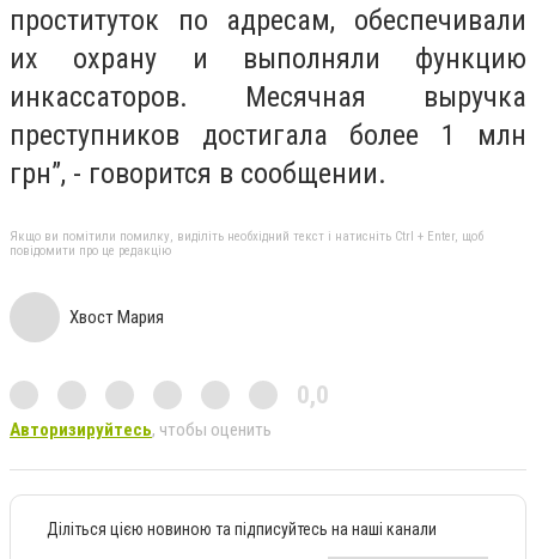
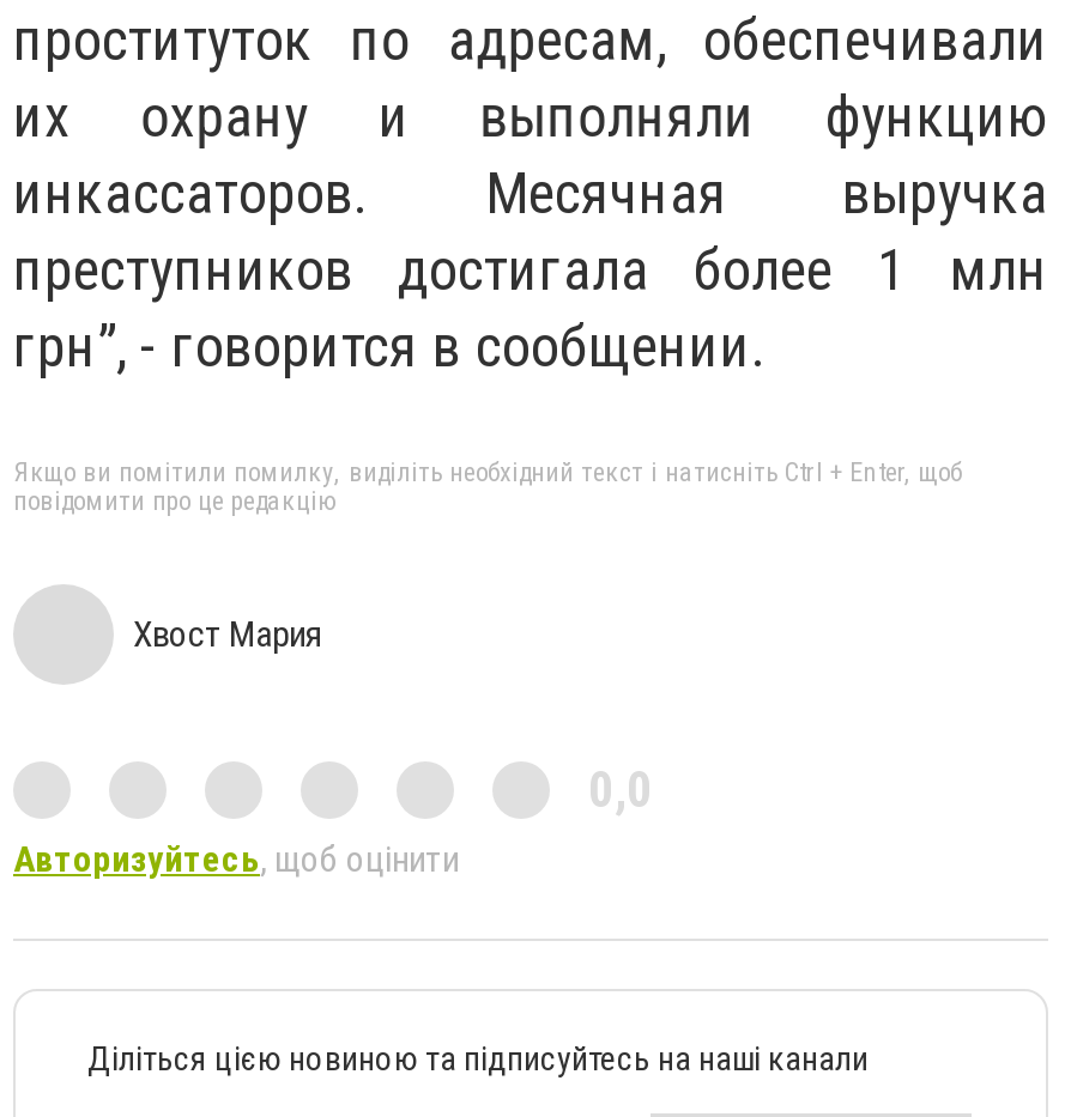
[10,419,272,441] Авторизируйтесь, чтобы оценить -> [13,839,459,882] Авторизуйтесь, щоб оцінити

